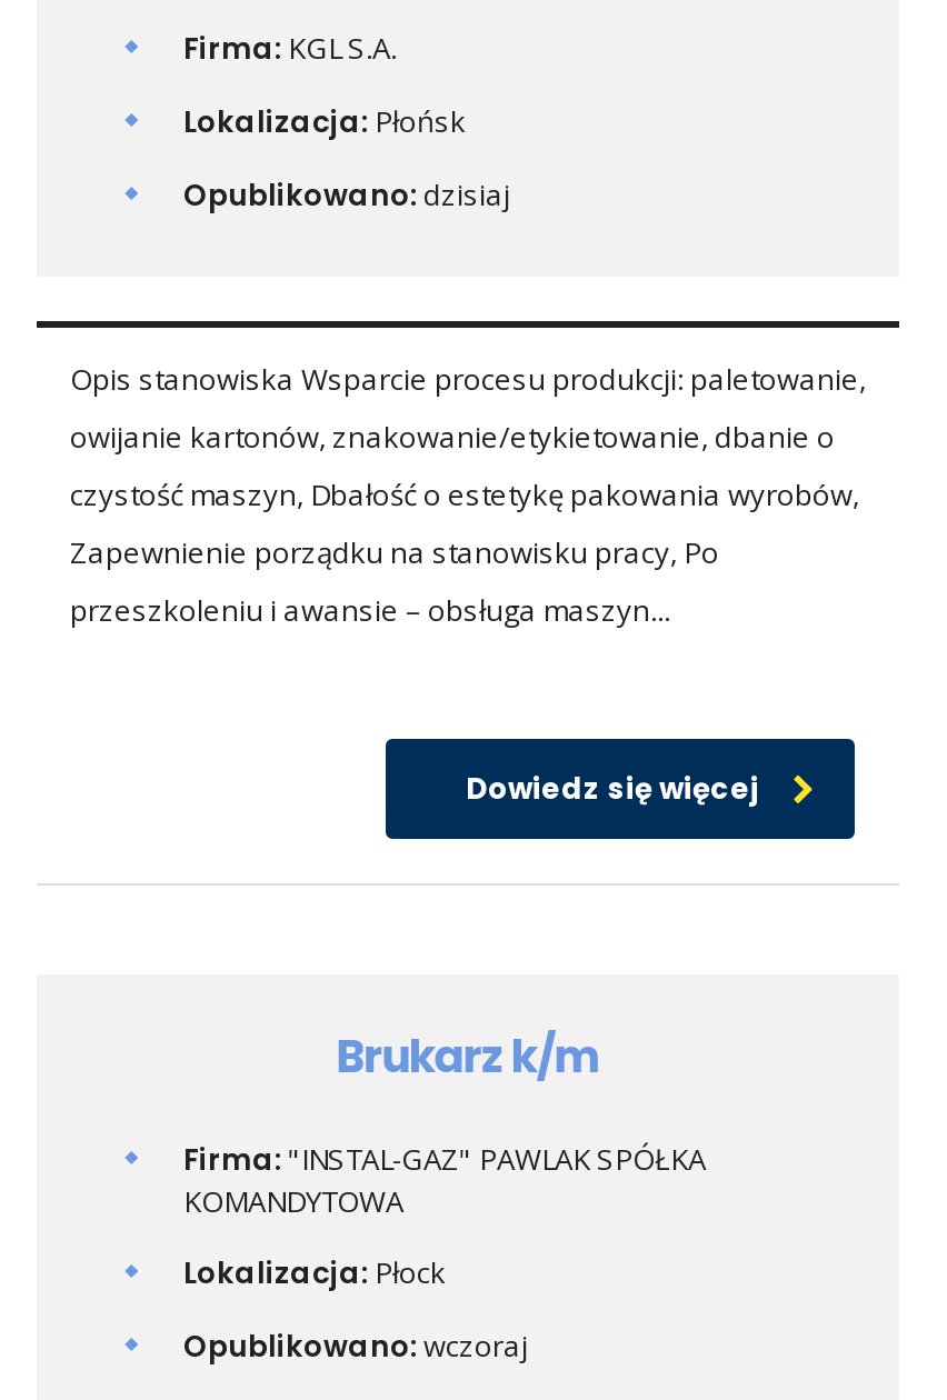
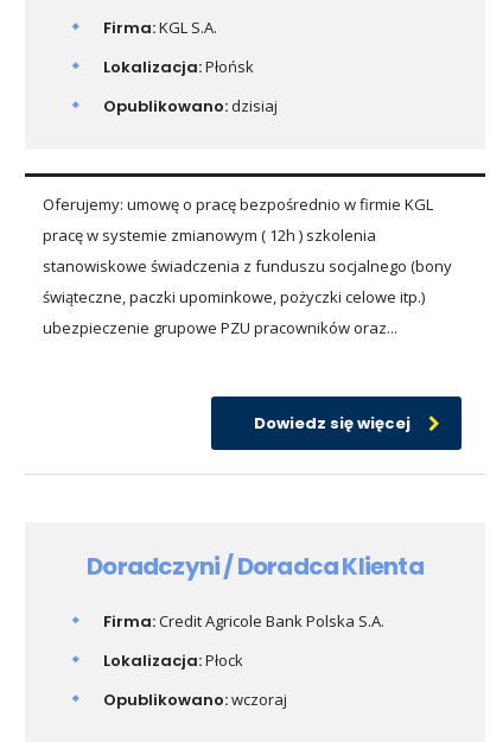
[70,359,866,630] Opis stanowiska Wsparcie procesu produkcji: paletowanie, | owijanie kartonów, znakowanie/etykietowanie, dbanie o | czystość maszyn, Dbałość o estetykę pakowania wyrobów, | Zapewnienie porządku na stanowisku pracy, Po | przeszkoleniu i awansie – obsługa maszyn... -> [43,194,452,338] Oferujemy: umowę o pracę bezpośrednio w firmie KGL | pracę w systemie zmianowym ( 12h ) szkolenia | stanowiskowe świadczenia z funduszu socjalnego (bony | świąteczne, paczki upominkowe, pożyczki celowe itp.) | ubezpieczenie grupowe PZU pracowników oraz...
[337,1026,599,1088] Brukarz k/m -> [87,550,423,583] Doradczyni / Doradca Klienta
[183,1139,706,1221] Firma: "INSTAL-GAZ" PAWLAK SPÓŁKA | KOMANDYTOWA -> [103,610,384,633] Firma: Credit Agricole Bank Polska S.A.

